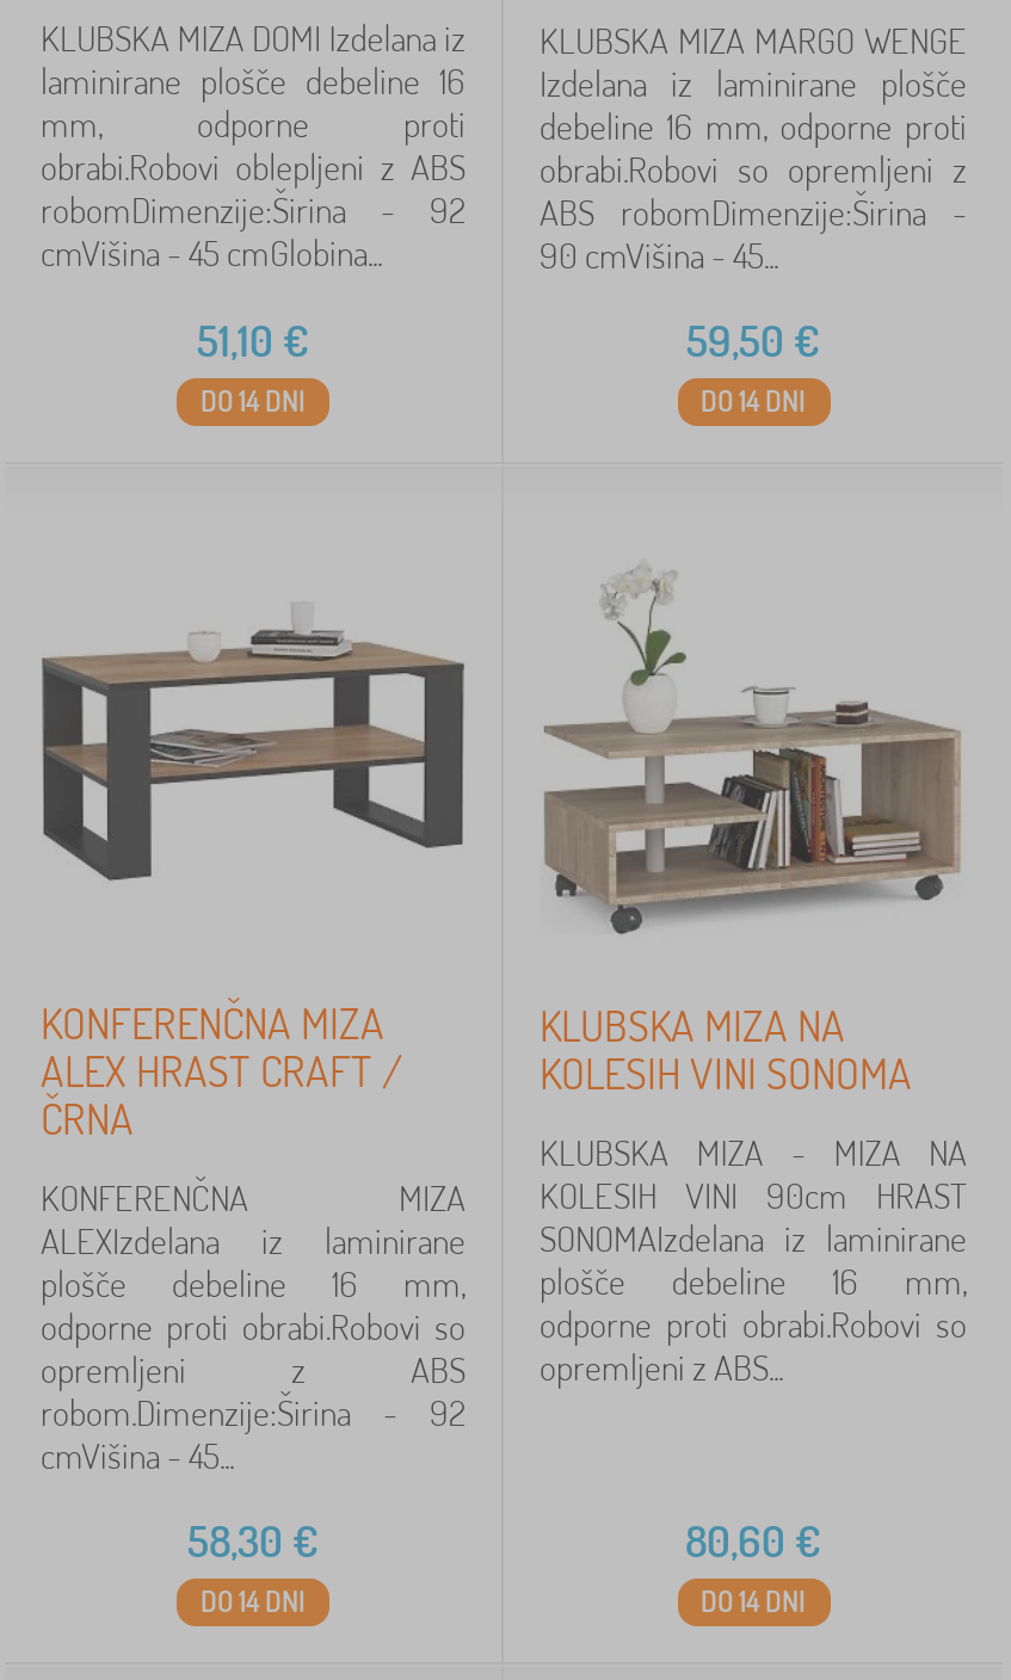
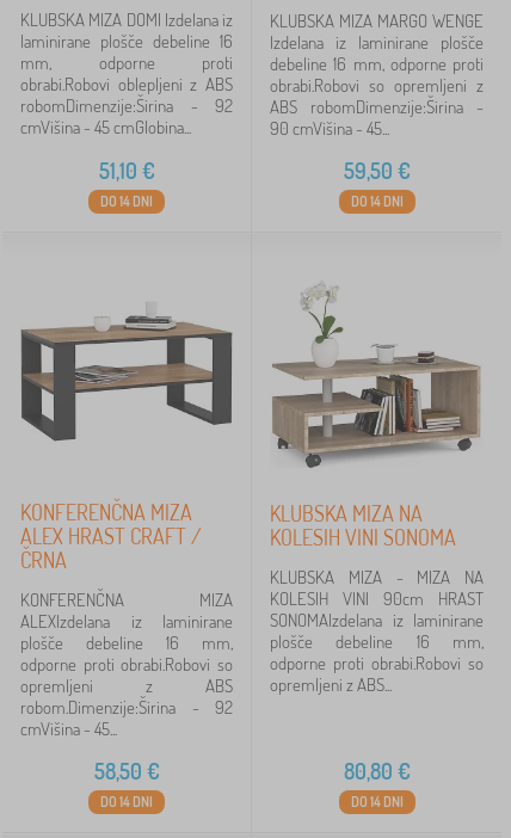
[187,1514,319,1567] 58,30 € -> [94,758,159,784] 58,50 €
[685,1514,821,1567] 80,60 € -> [343,758,410,784] 80,80 €

